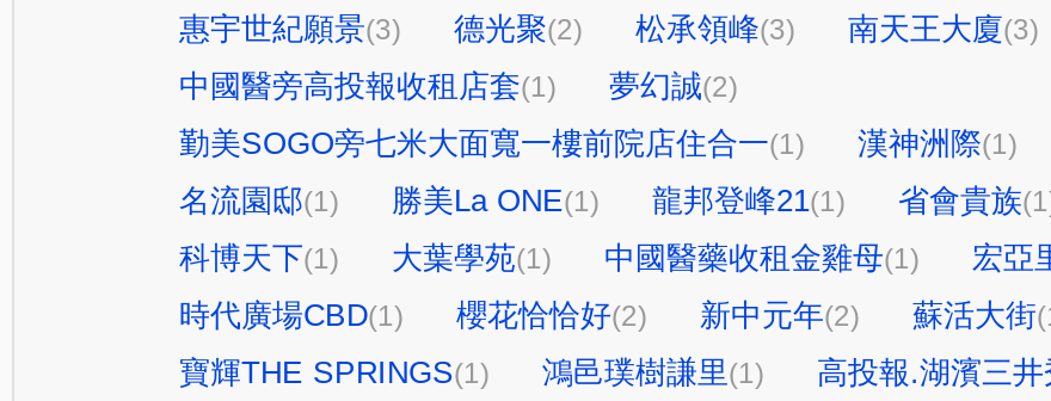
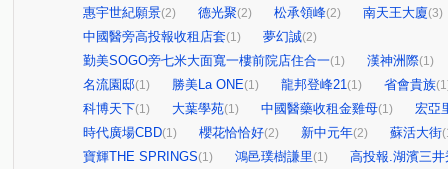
[179,11,401,47] 惠宇世紀願景(3) -> [83,5,176,20] 惠宇世紀願景(2)
[635,11,795,47] 松承領峰(3) -> [274,5,341,20] 松承領峰(2)

